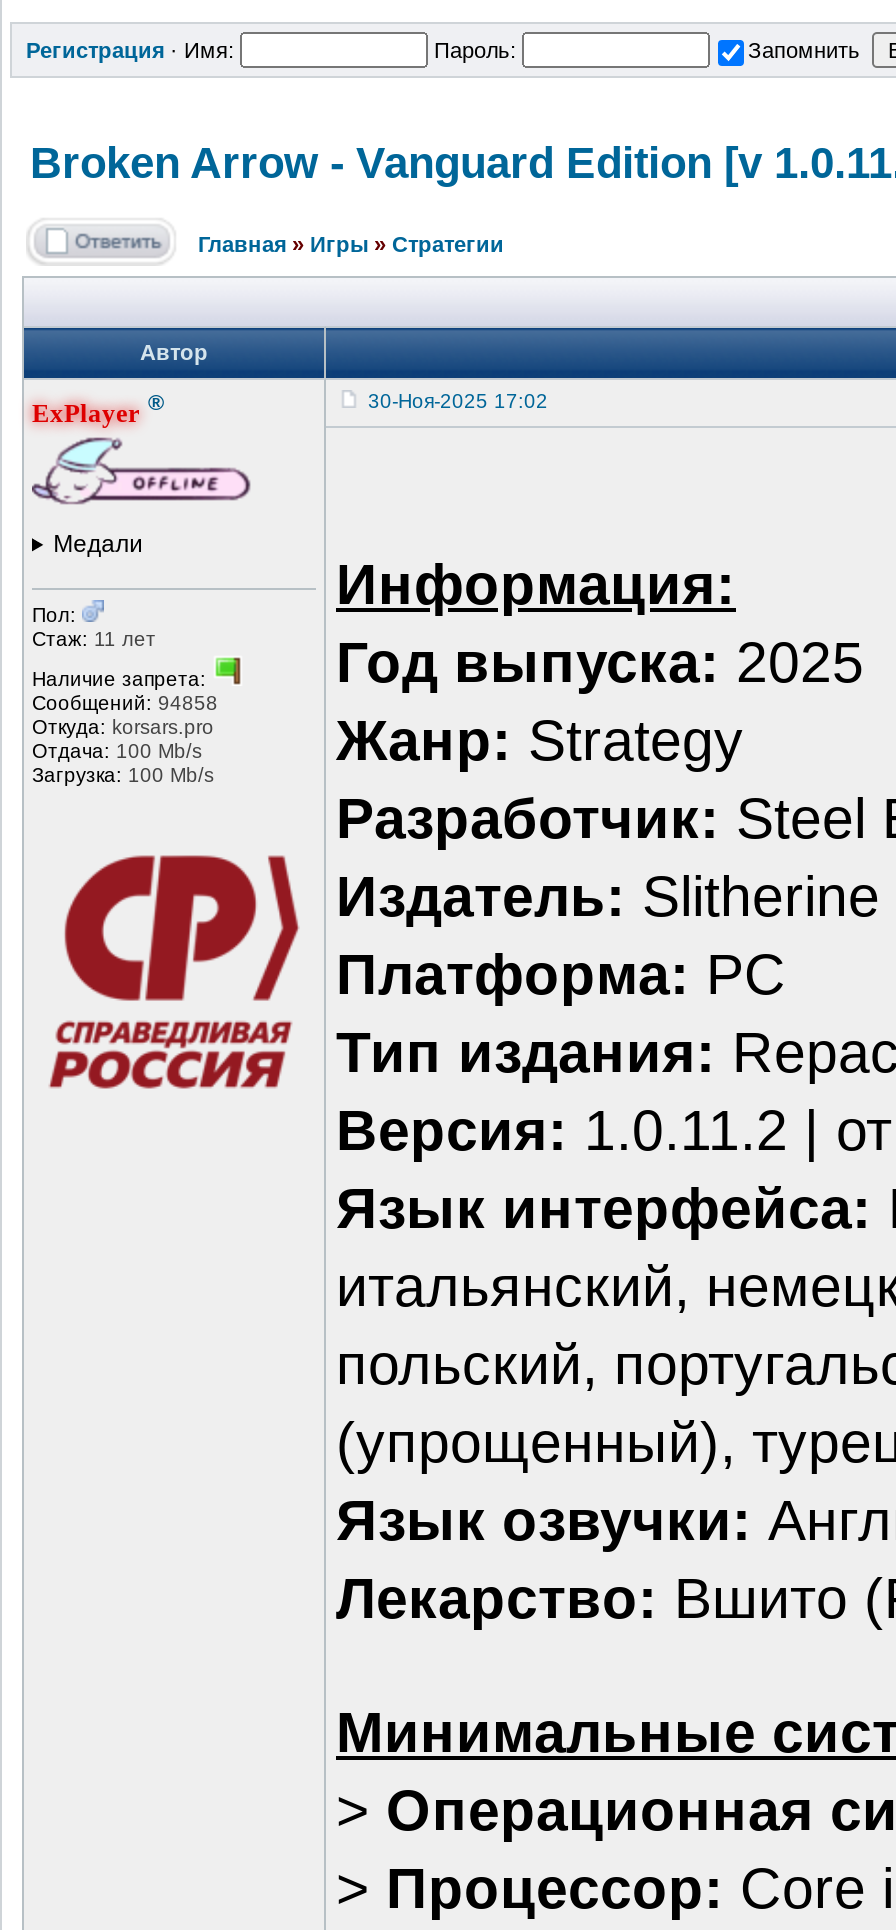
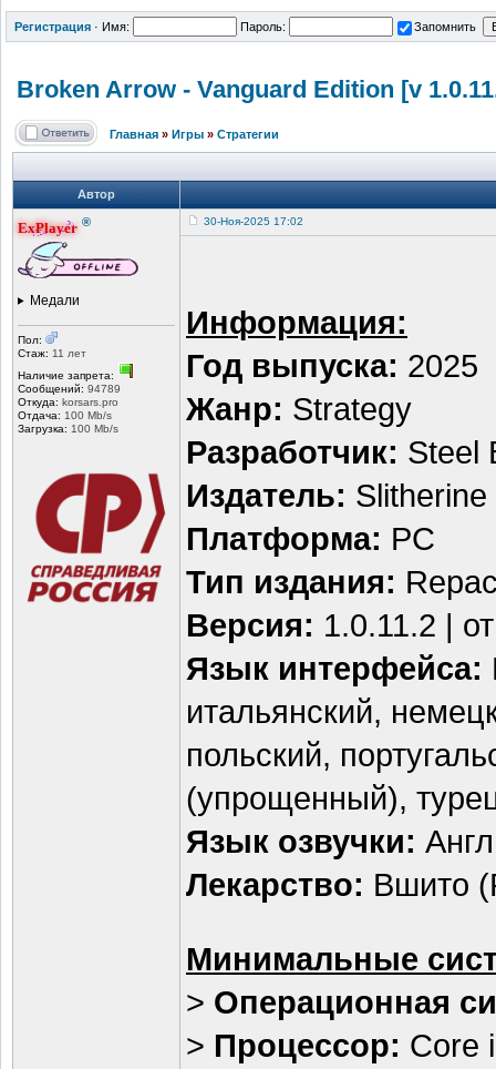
[32,691,218,713] Сообщений: 94858 -> [18,382,121,394] Сообщений: 94789

